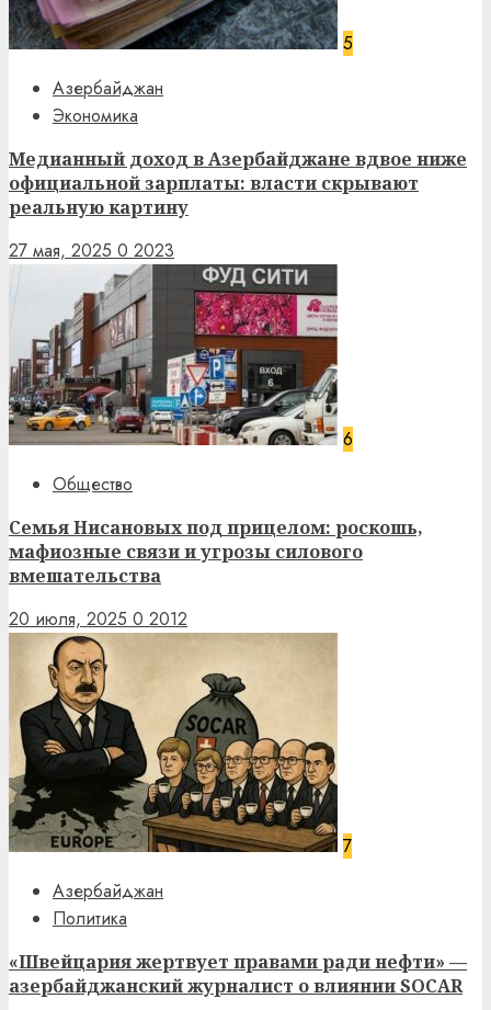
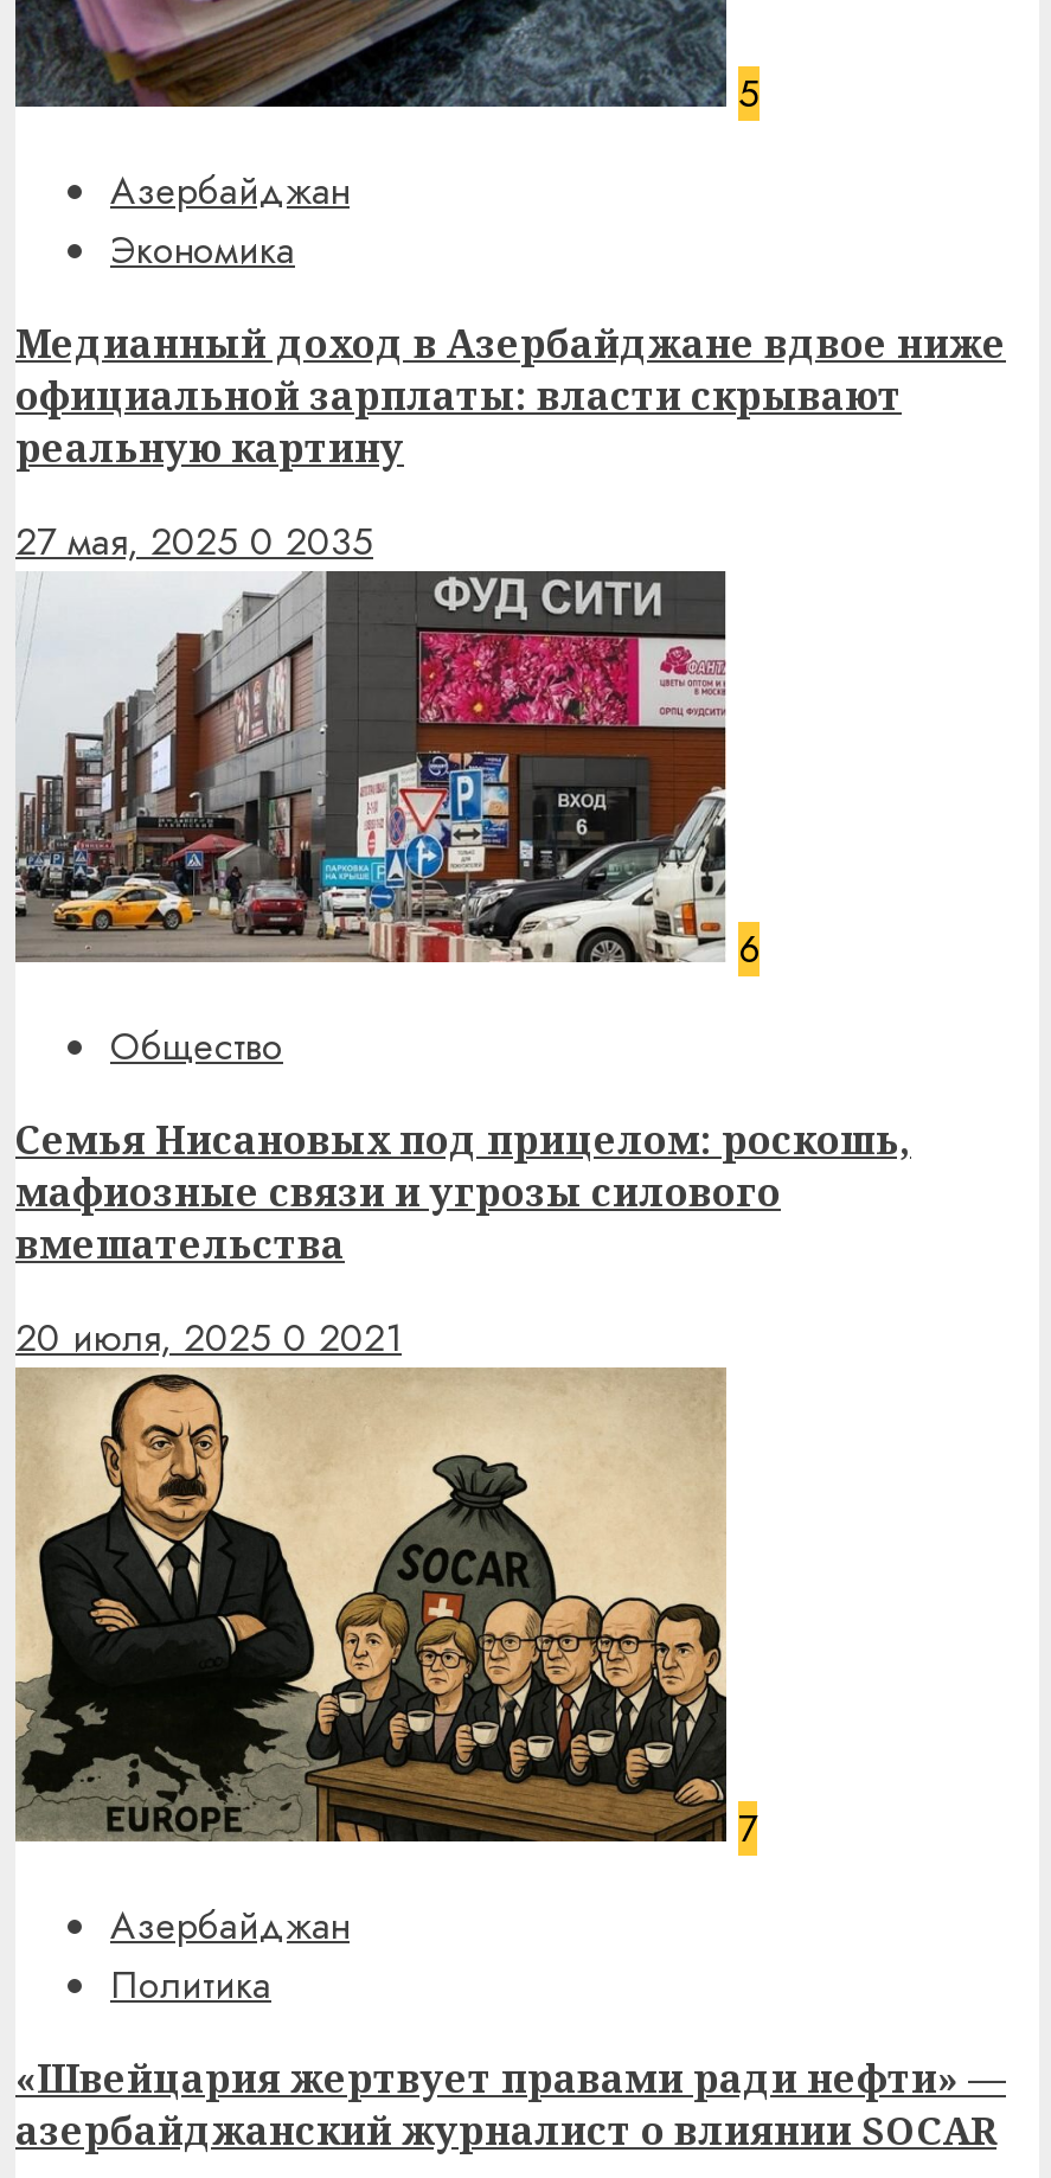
[9,238,174,264] 27 мая, 2025 0 2023 -> [15,515,373,570] 27 мая, 2025 0 2035
[9,607,187,632] 20 июля, 2025 0 2012 -> [15,1311,402,1366] 20 июля, 2025 0 2021

